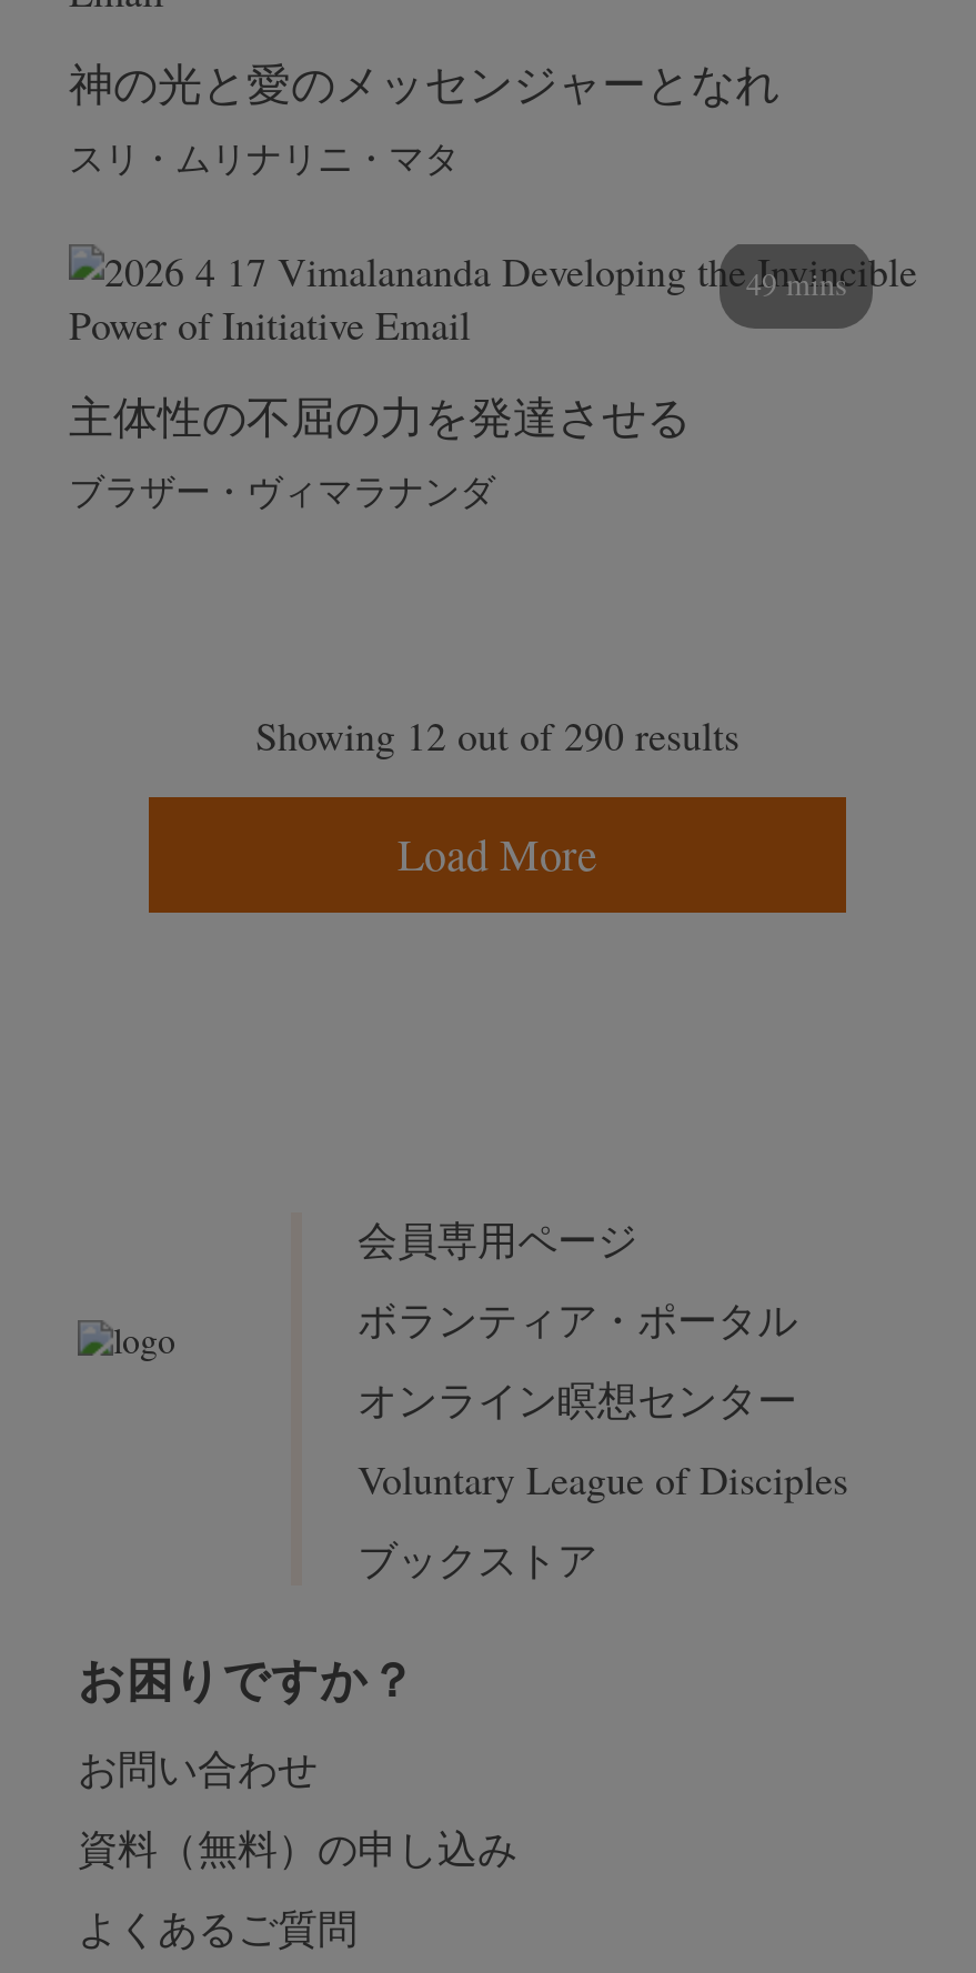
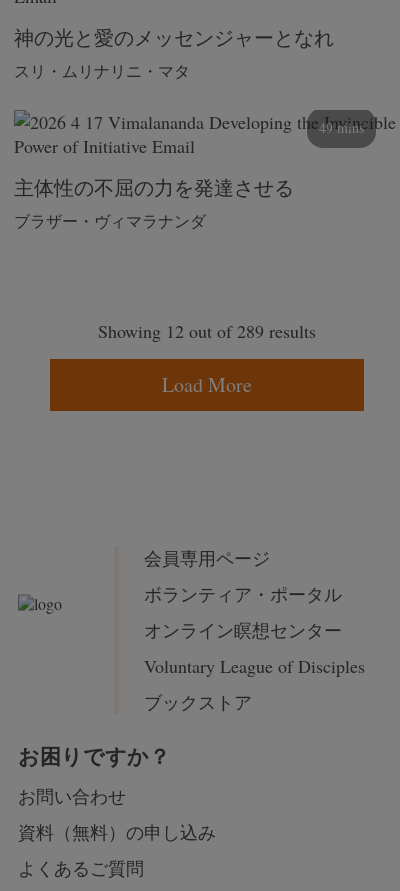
[255,708,739,762] Showing 12 out of 290 results -> [98,319,316,343] Showing 12 out of 289 results

